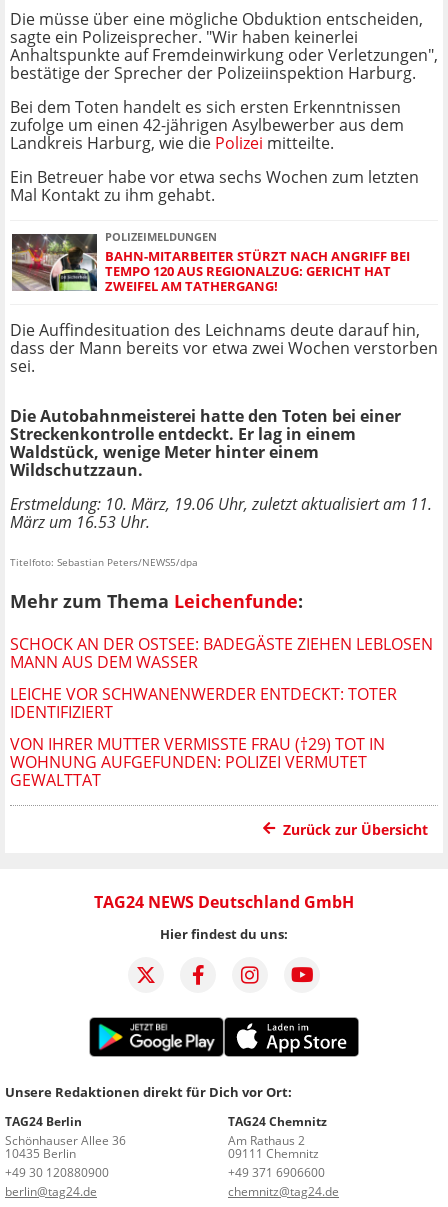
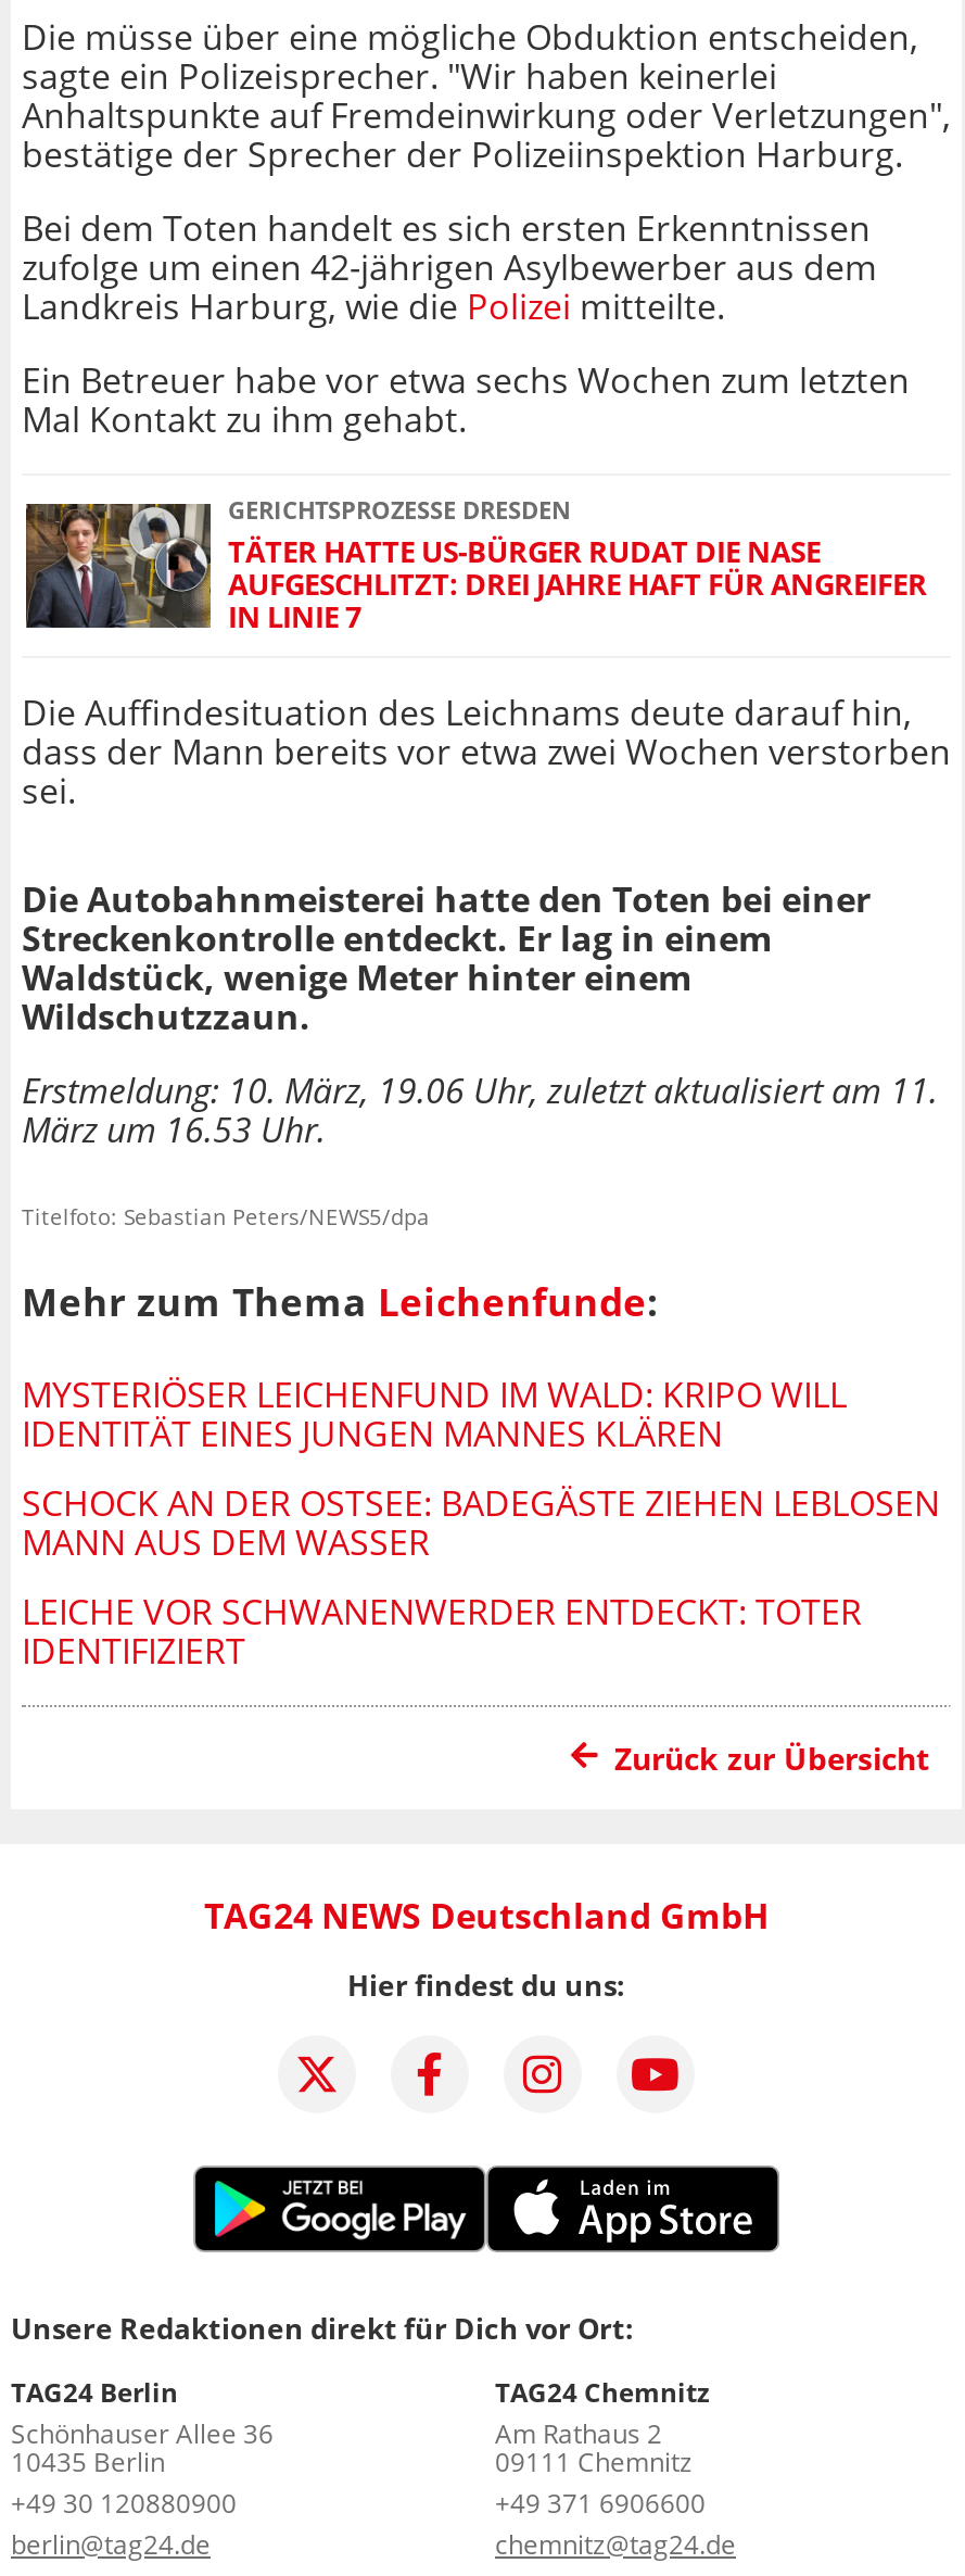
[12,229,410,295] [image] | POLIZEIMELDUNGEN | BAHN-MITARBEITER STÜRZT NACH ANGRIFF BEI | TEMPO 120 AUS REGIONALZUG: GERICHT HAT | ZWEIFEL AM TATHERGANG! -> [26,493,927,637] [image] | GERICHTSPROZESSE DRESDEN | TÄTER HATTE US-BÜRGER RUDAT DIE NASE | AUFGESCHLITZT: DREI JAHRE HAFT FÜR ANGREIFER | IN LINIE 7
none -> [22,1370,847,1457] MYSTERIÖSER LEICHENFUND IM WALD: KRIPO WILL | IDENTITÄT EINES JUNGEN MANNES KLÄREN
moved [10,633,433,723] -> [22,1478,940,1674]: SCHOCK AN DER OSTSEE: BADEGÄSTE ZIEHEN LEBLOSEN | MANN AUS DEM WASSER | LEICHE VOR SCHWANENWERDER ENTDECKT: TOTER | IDENTIFIZIERT
[10,733,385,791] VON IHRER MUTTER VERMISSTE FRAU (†29) TOT IN | WOHNUNG AUFGEFUNDEN: POLIZEI VERMUTET | GEWALTTAT -> none

